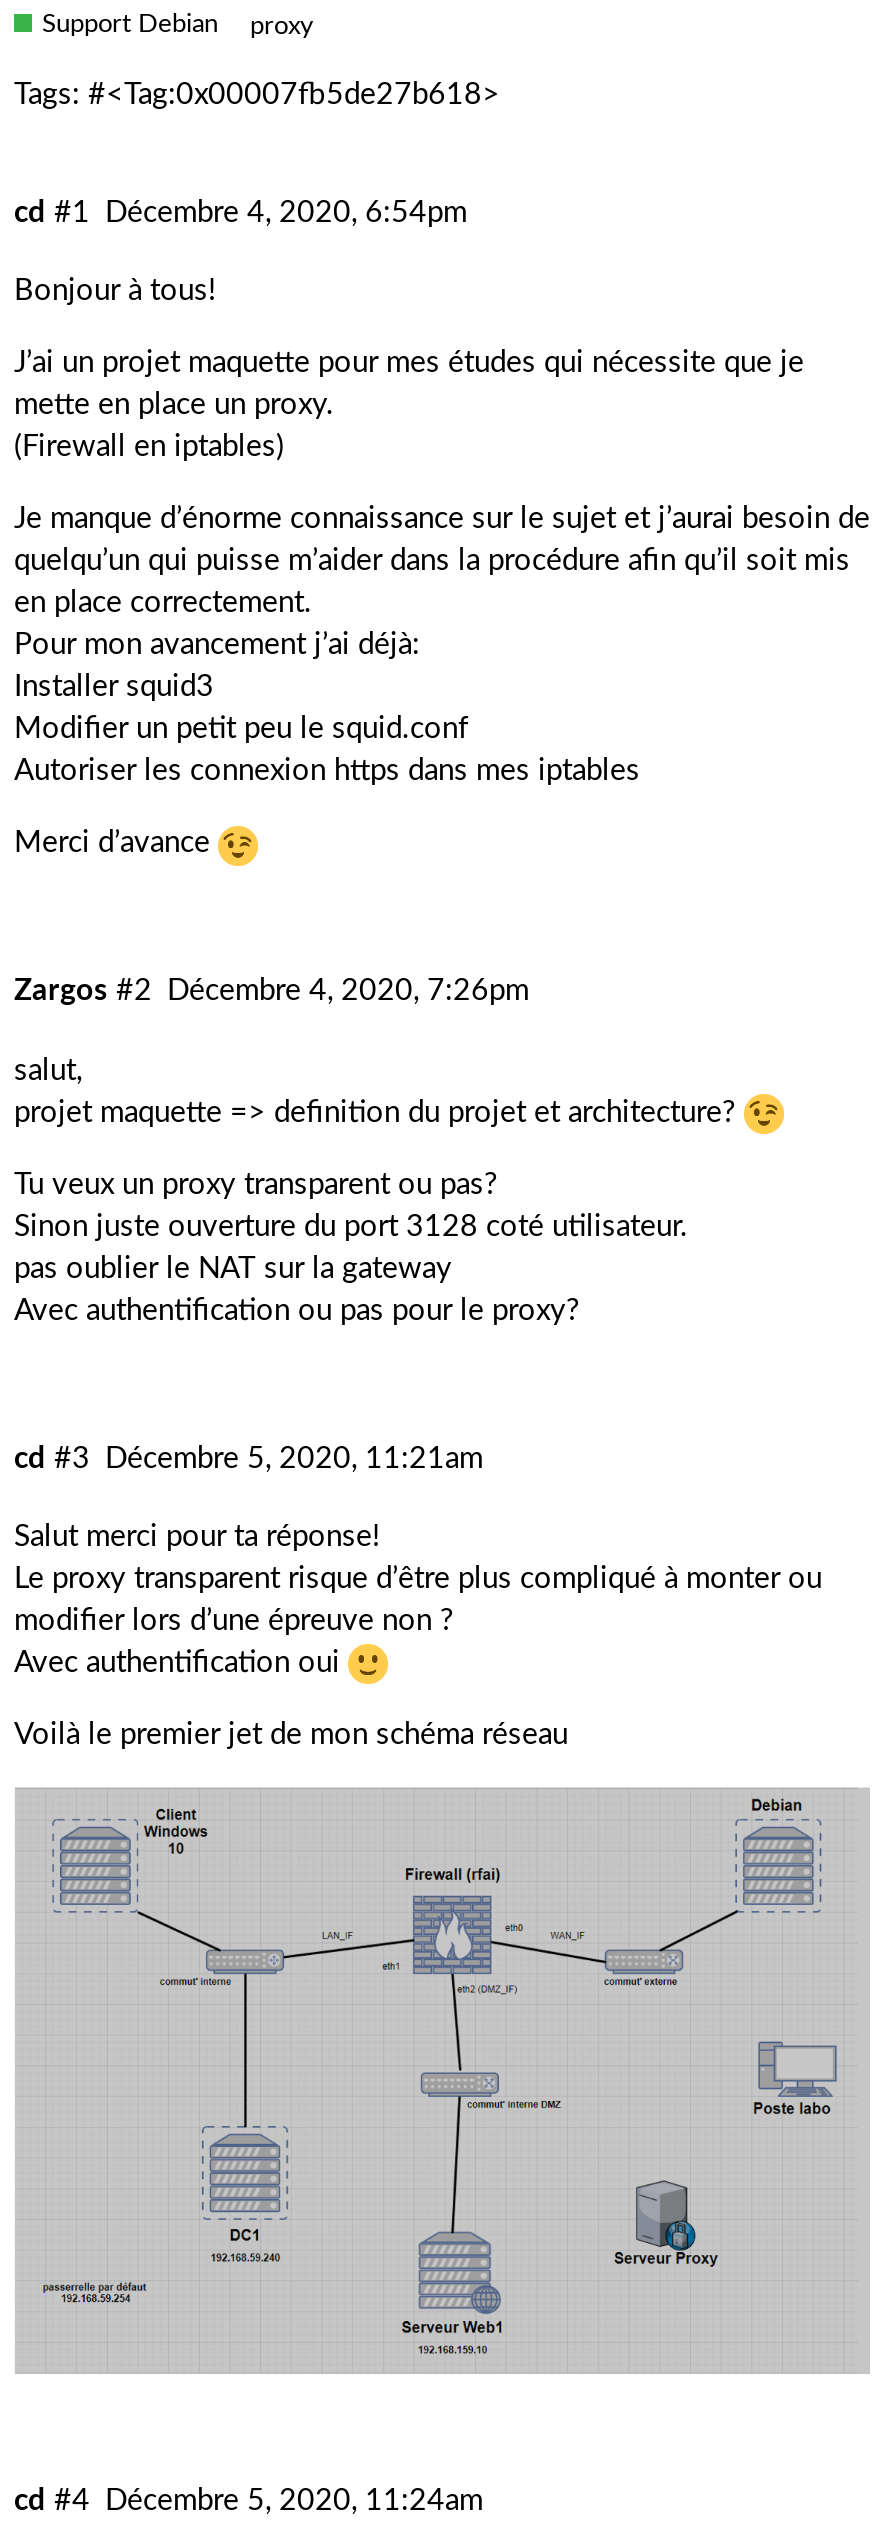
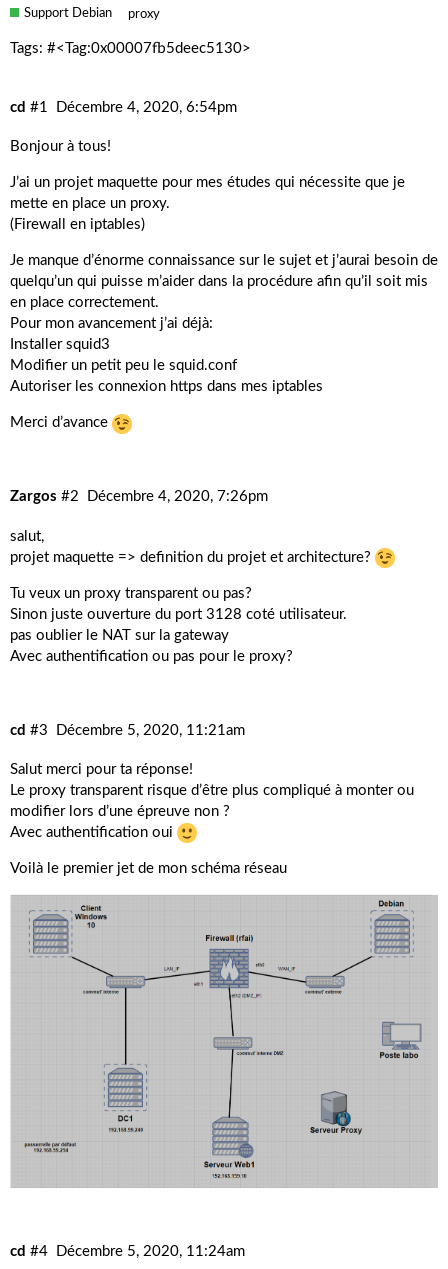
[14,80,500,110] Tags: #<Tag:0x00007fb5de27b618> -> [10,41,251,56] Tags: #<Tag:0x00007fb5deec5130>

